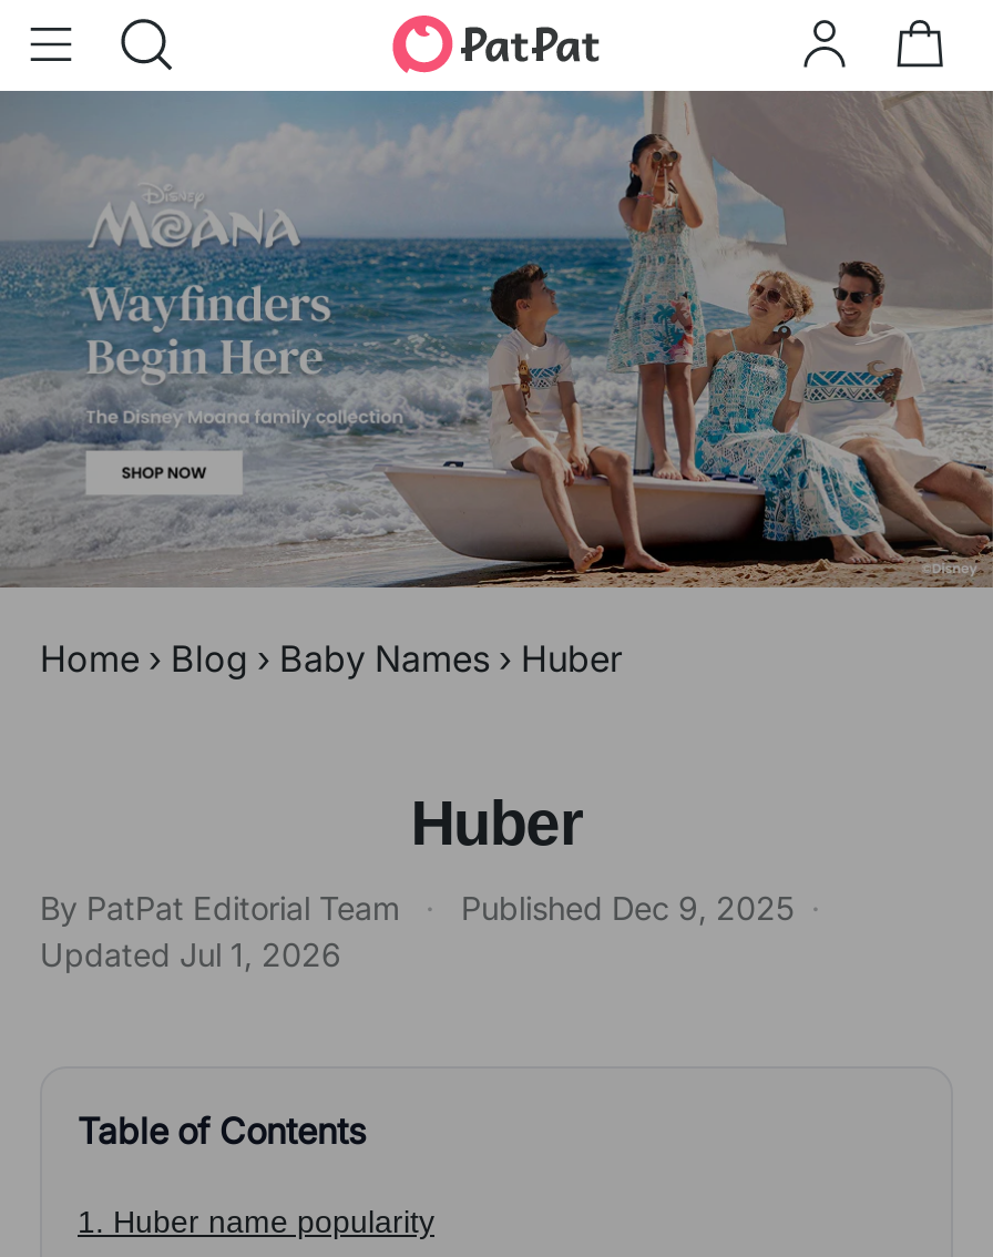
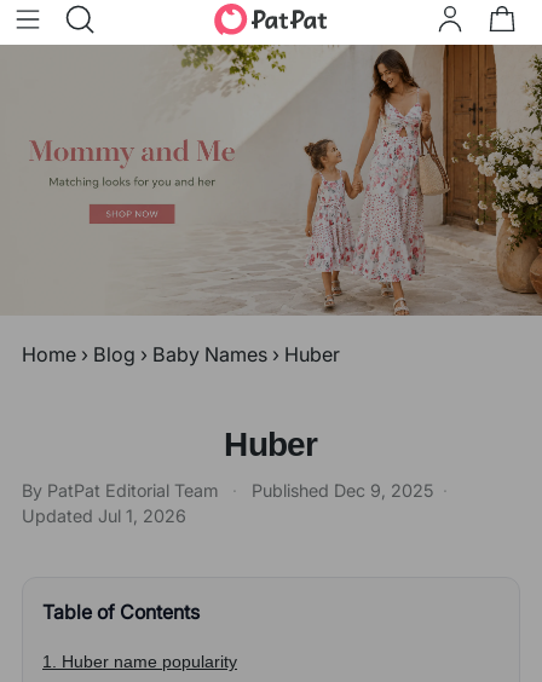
[7,89,986,587] [image] -> [4,44,538,314] [image]

